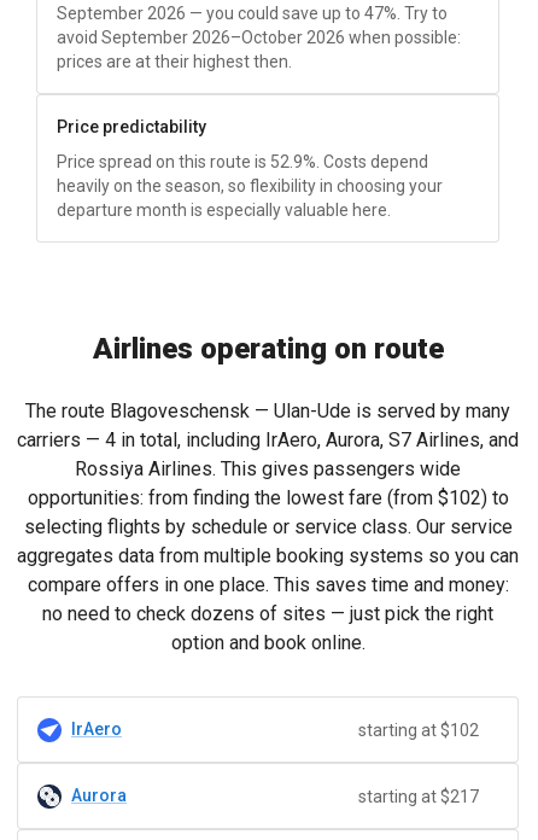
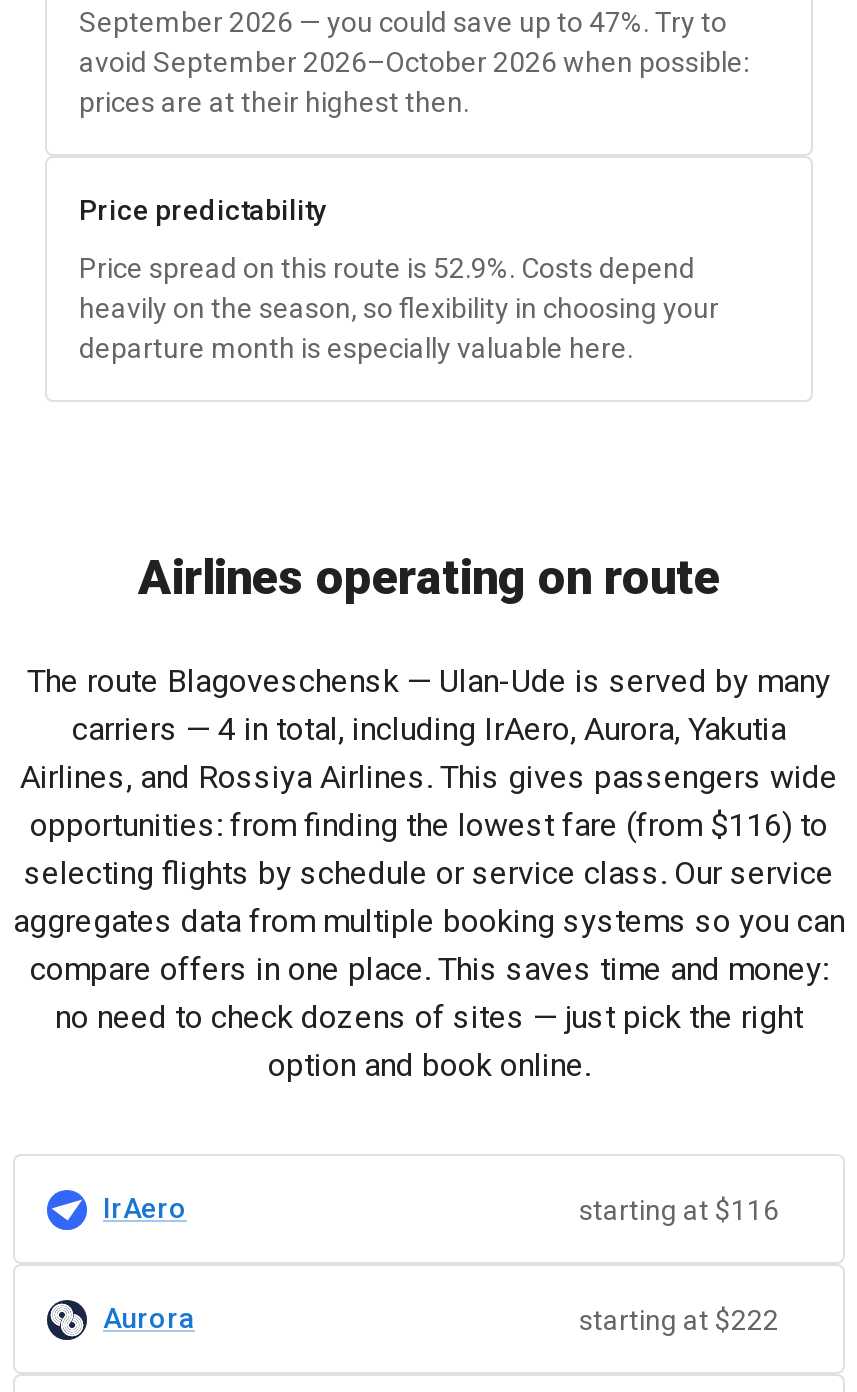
[17,428,519,509] carriers — 4 in total, including IrAero, Aurora, S7 Airlines, and | Rossiya Airlines. This gives passengers wide | opportunities: from finding the lowest fare (from $102) to -> [20,710,838,844] carriers — 4 in total, including IrAero, Aurora, Yakutia | Airlines, and Rossiya Airlines. This gives passengers wide | opportunities: from finding the lowest fare (from $116) to
[358,720,479,739] starting at $102 -> [579,1193,779,1225] starting at $116
[358,786,479,806] starting at $217 -> [579,1303,779,1335] starting at $222

